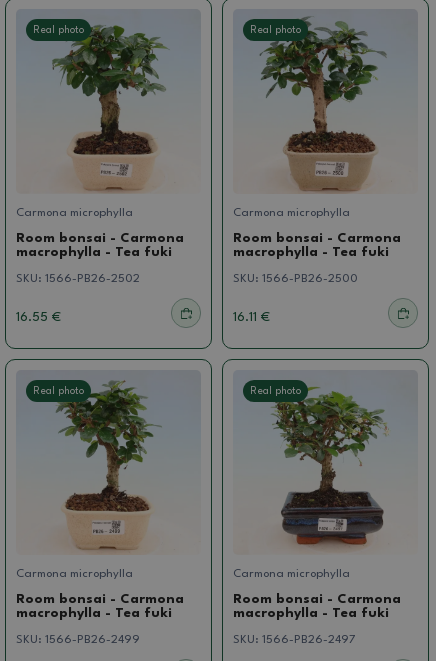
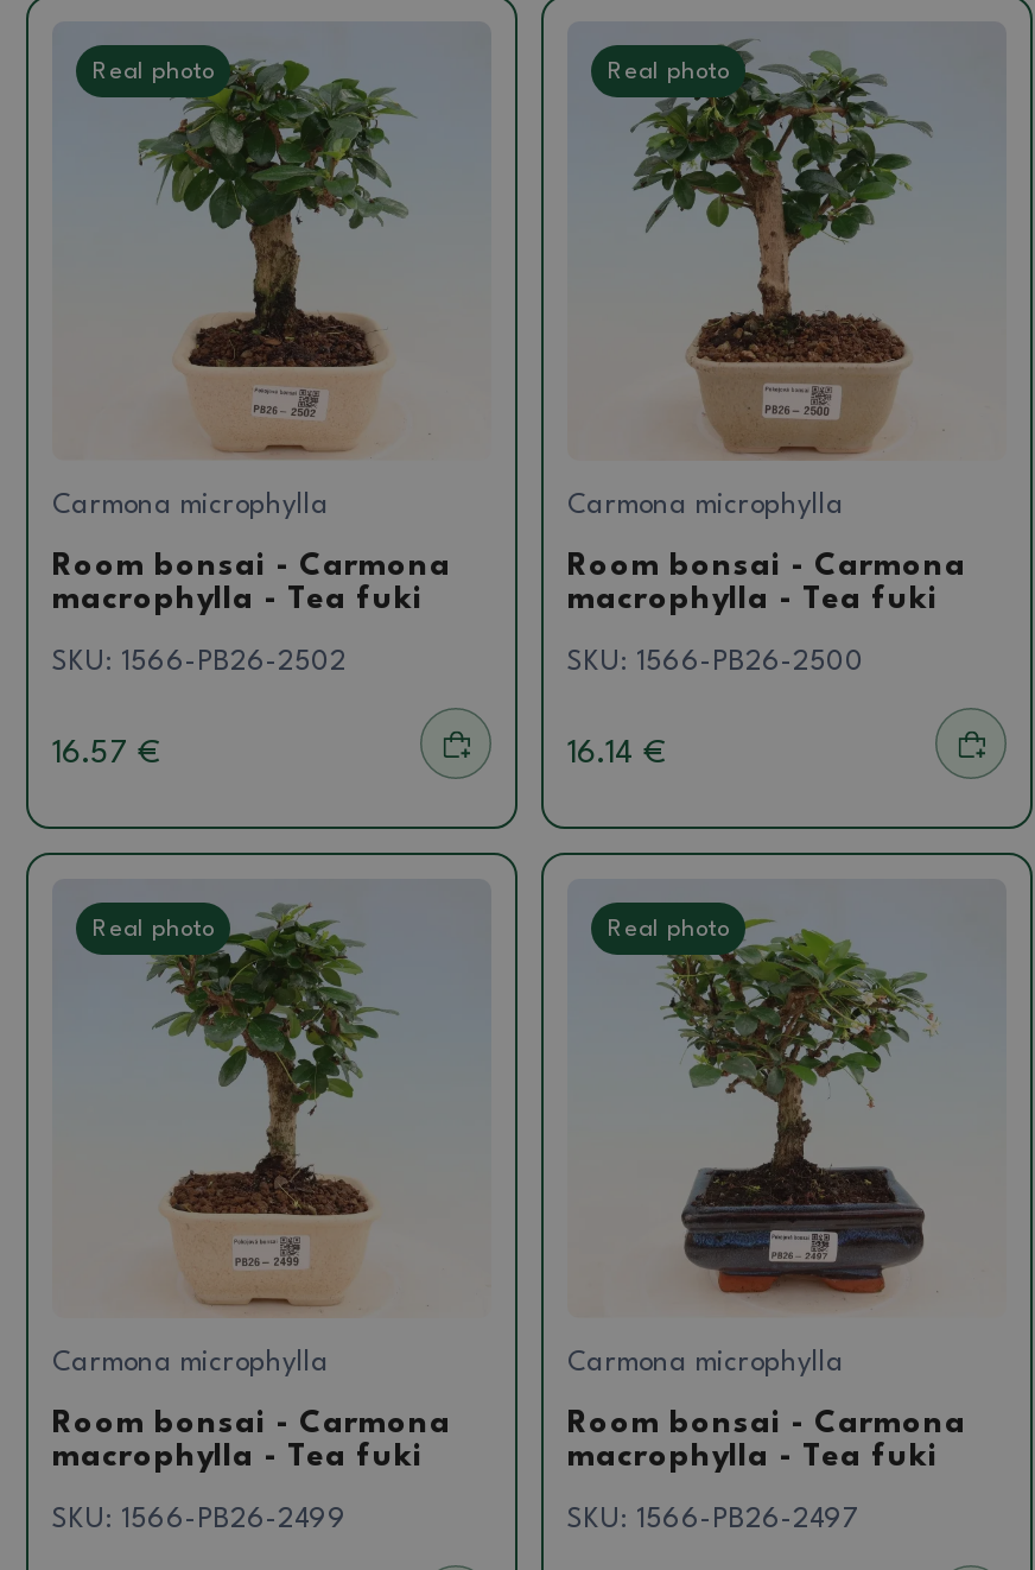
[16,311,61,324] 16.55 € -> [52,739,159,770] 16.57 €
[233,311,270,324] 16.11 € -> [567,739,665,770] 16.14 €

